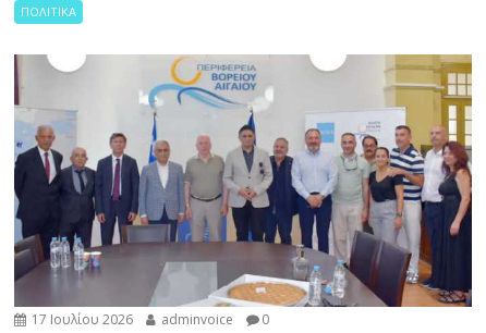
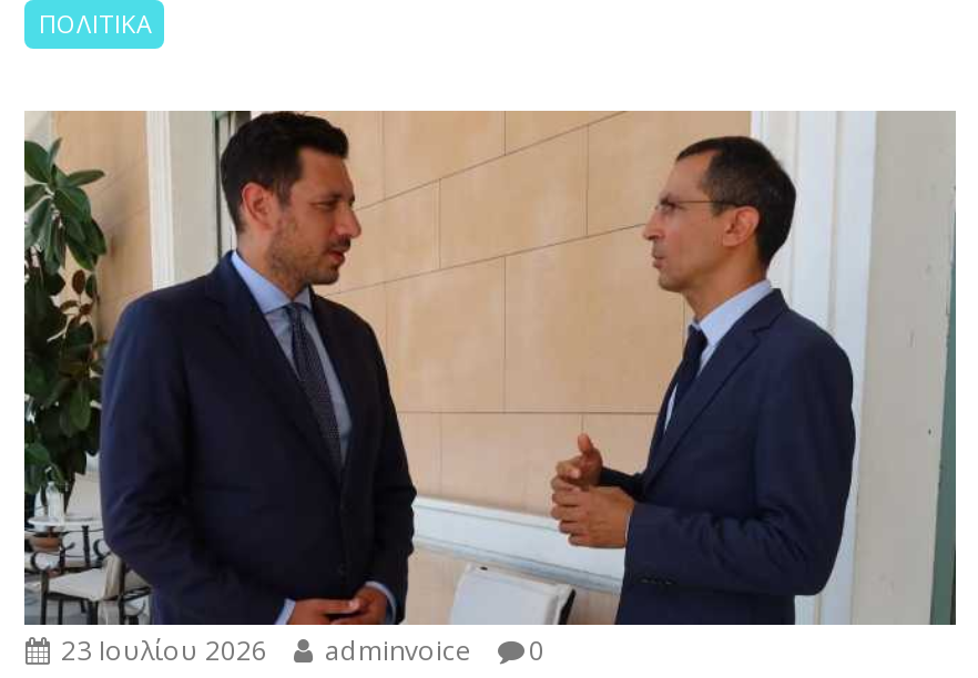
[13,54,473,328] [image] | 17 Ιουλίου 2026 adminvoice 0 -> [22,109,958,668] [image] | 23 Ιουλίου 2026 adminvoice 0

